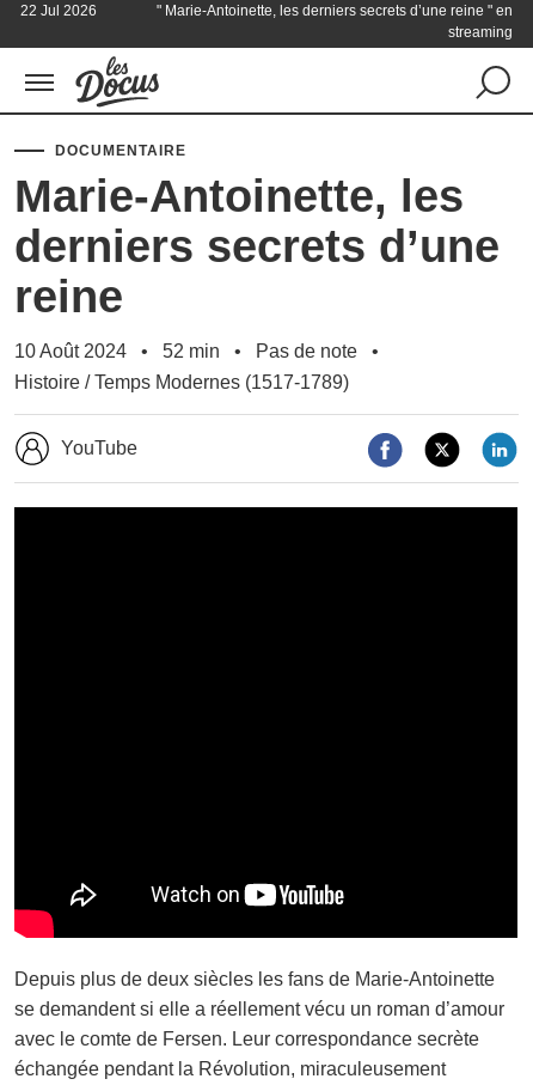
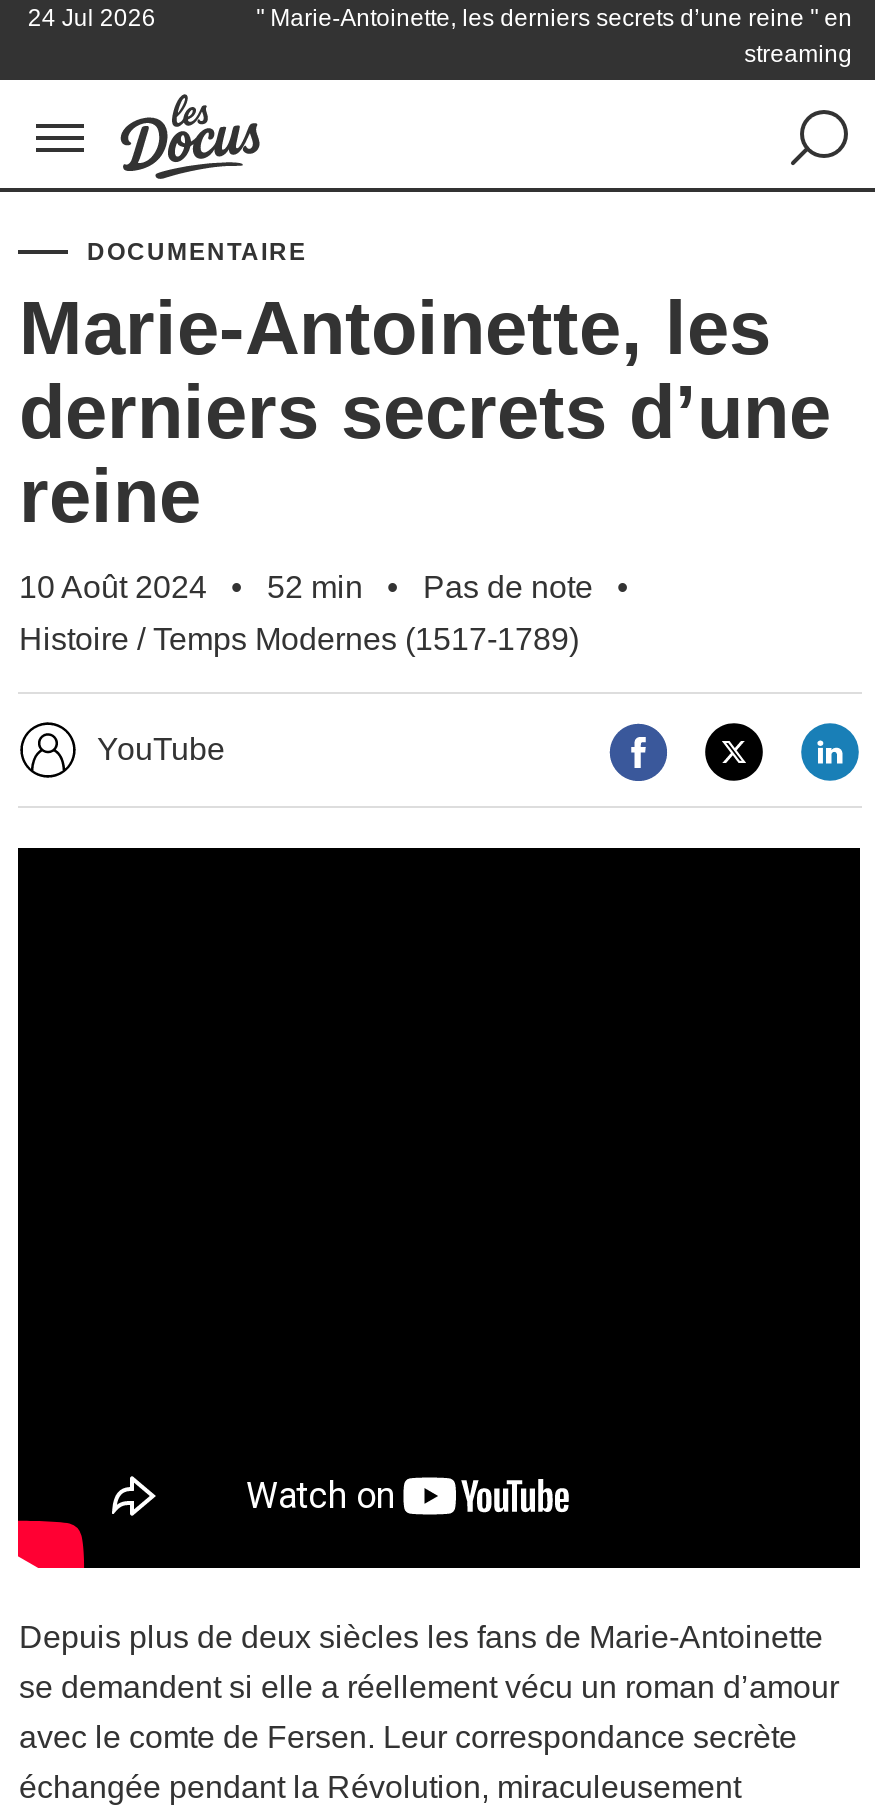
[20,2,97,19] 22 Jul 2026 -> [28,4,156,32] 24 Jul 2026

